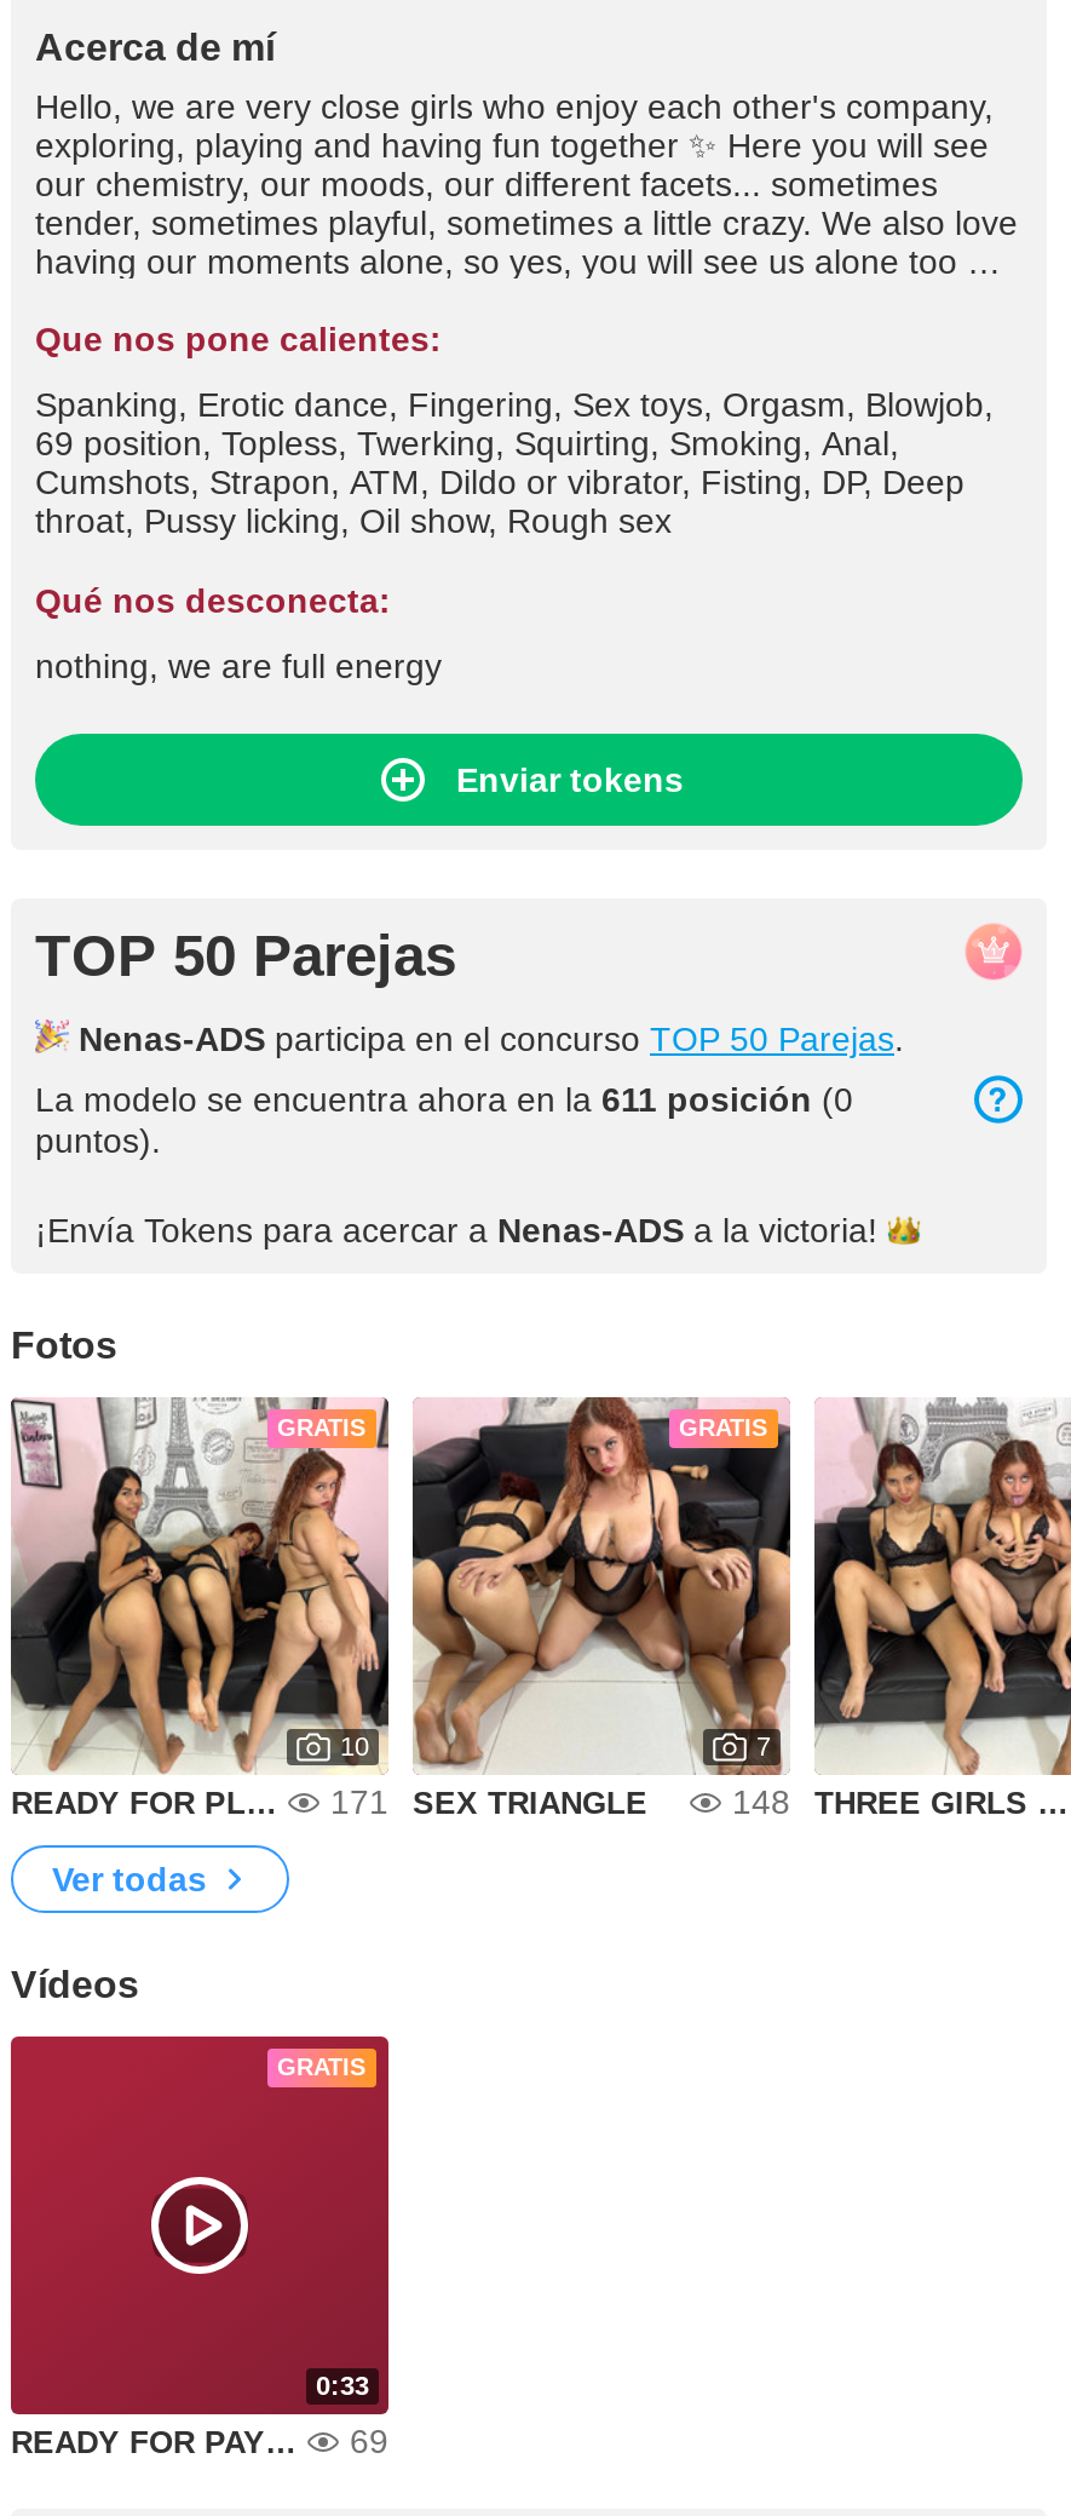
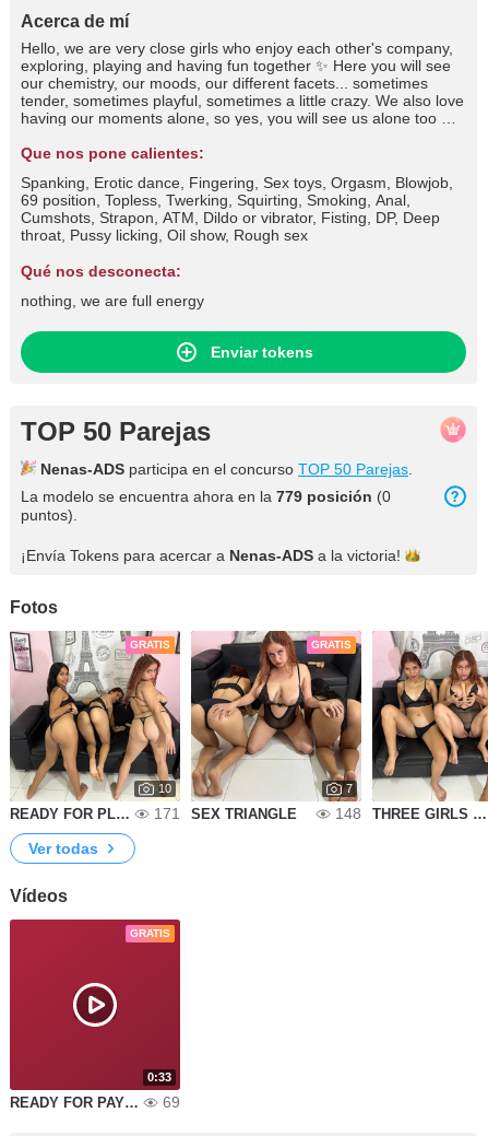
[35,1080,853,1119] La modelo se encuentra ahora en la 611 posición (0 -> [21,488,391,505] La modelo se encuentra ahora en la 779 posición (0

